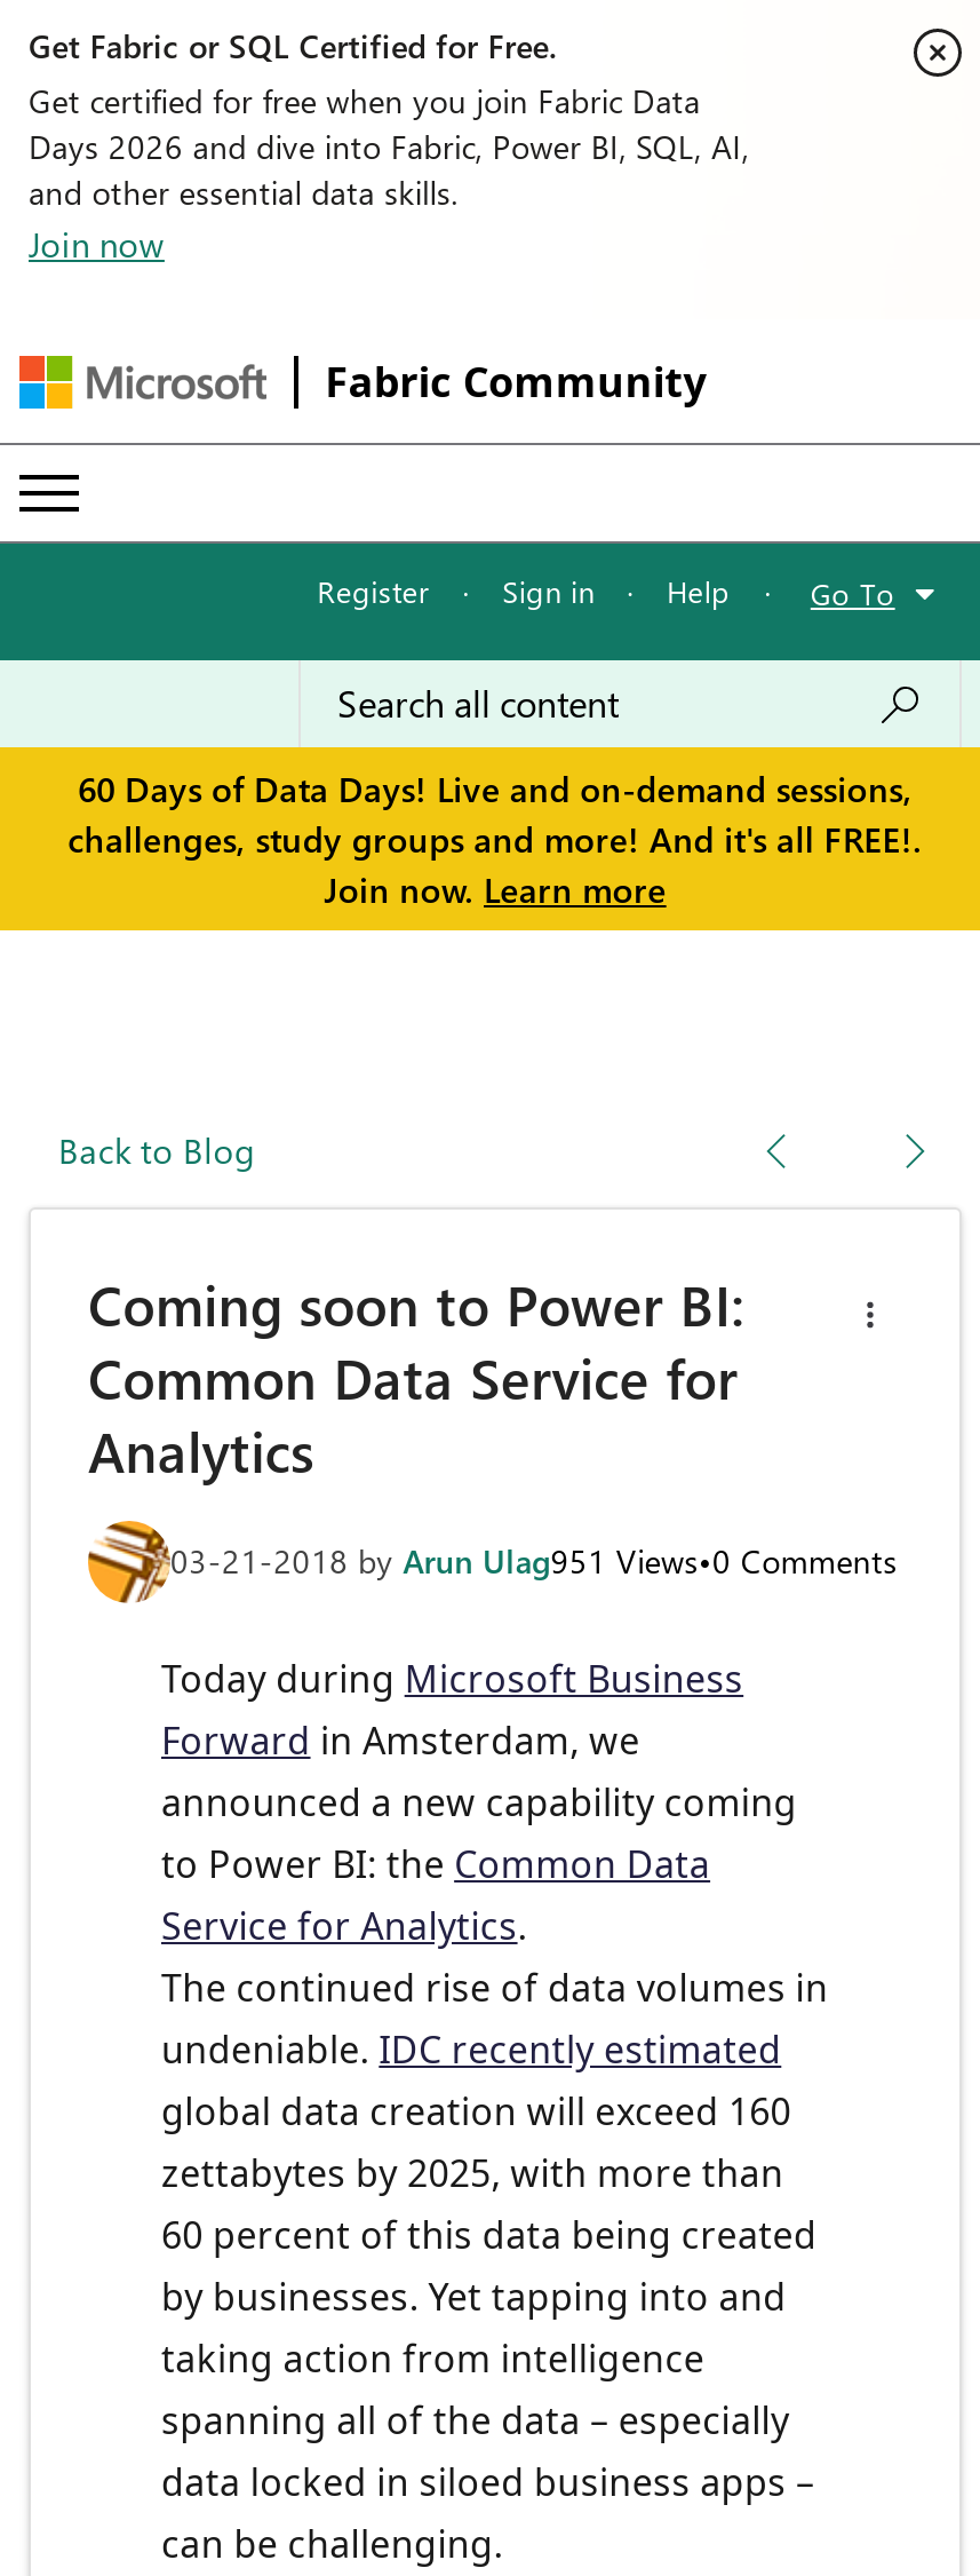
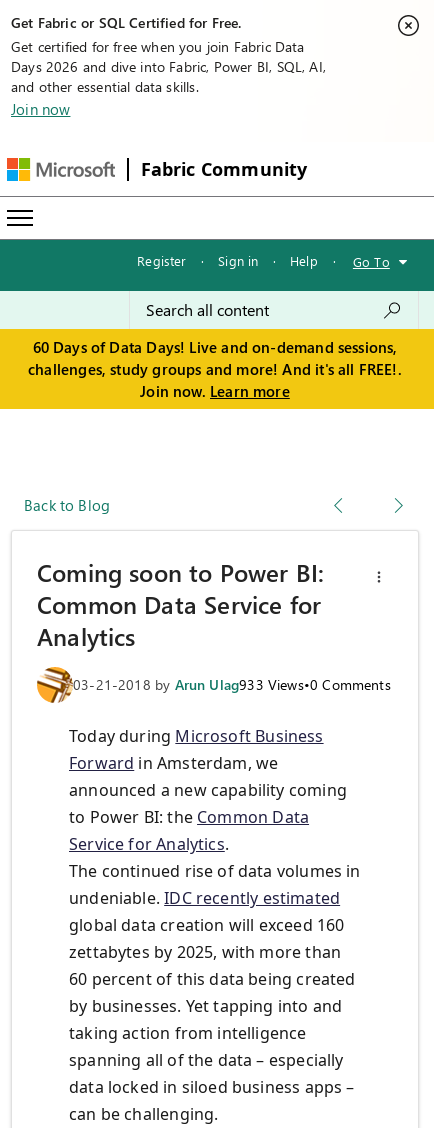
[170,1540,897,1584] 03-21-2018 by Arun Ulag951 Views•0 Comments -> [73,675,391,694] 03-21-2018 by Arun Ulag933 Views•0 Comments

